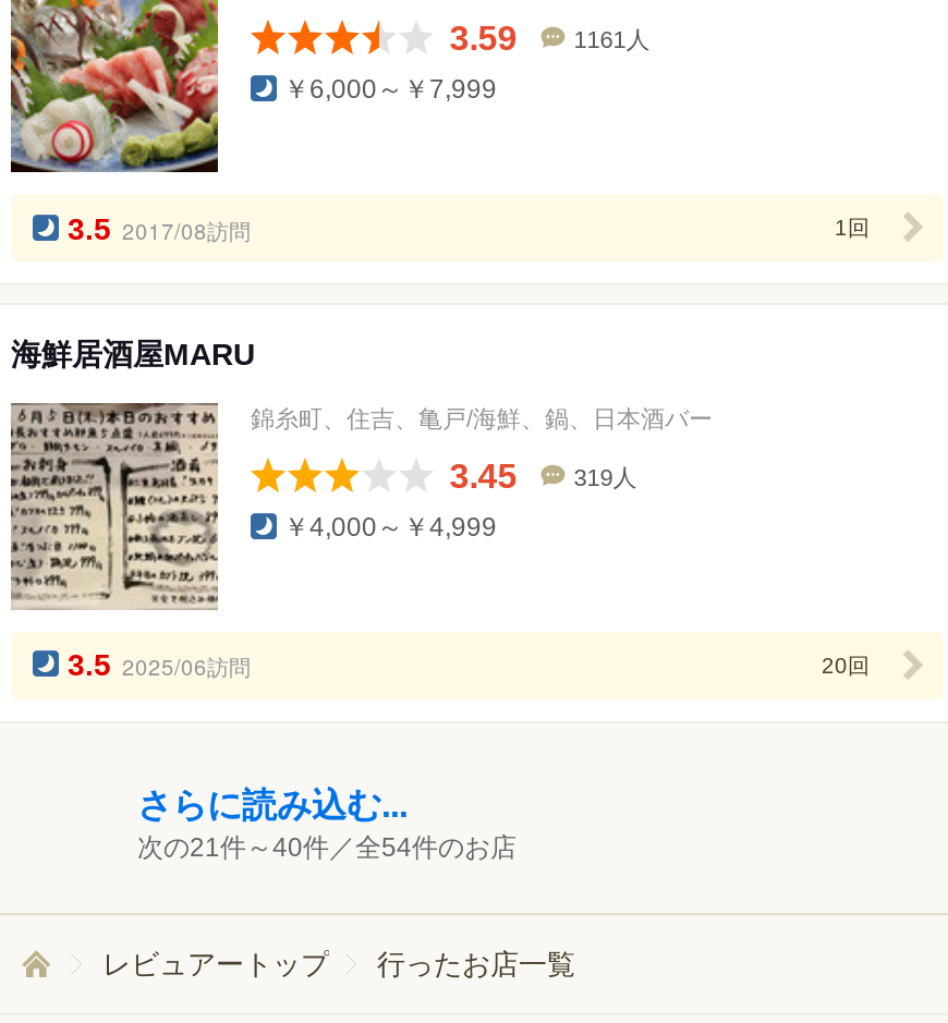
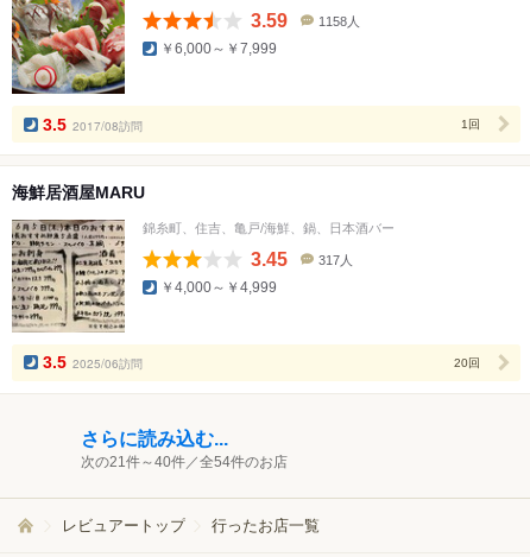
[574,27,650,53] 1161人 -> [319,14,360,29] 1158人
[574,463,637,489] 319人 -> [319,252,353,267] 317人

